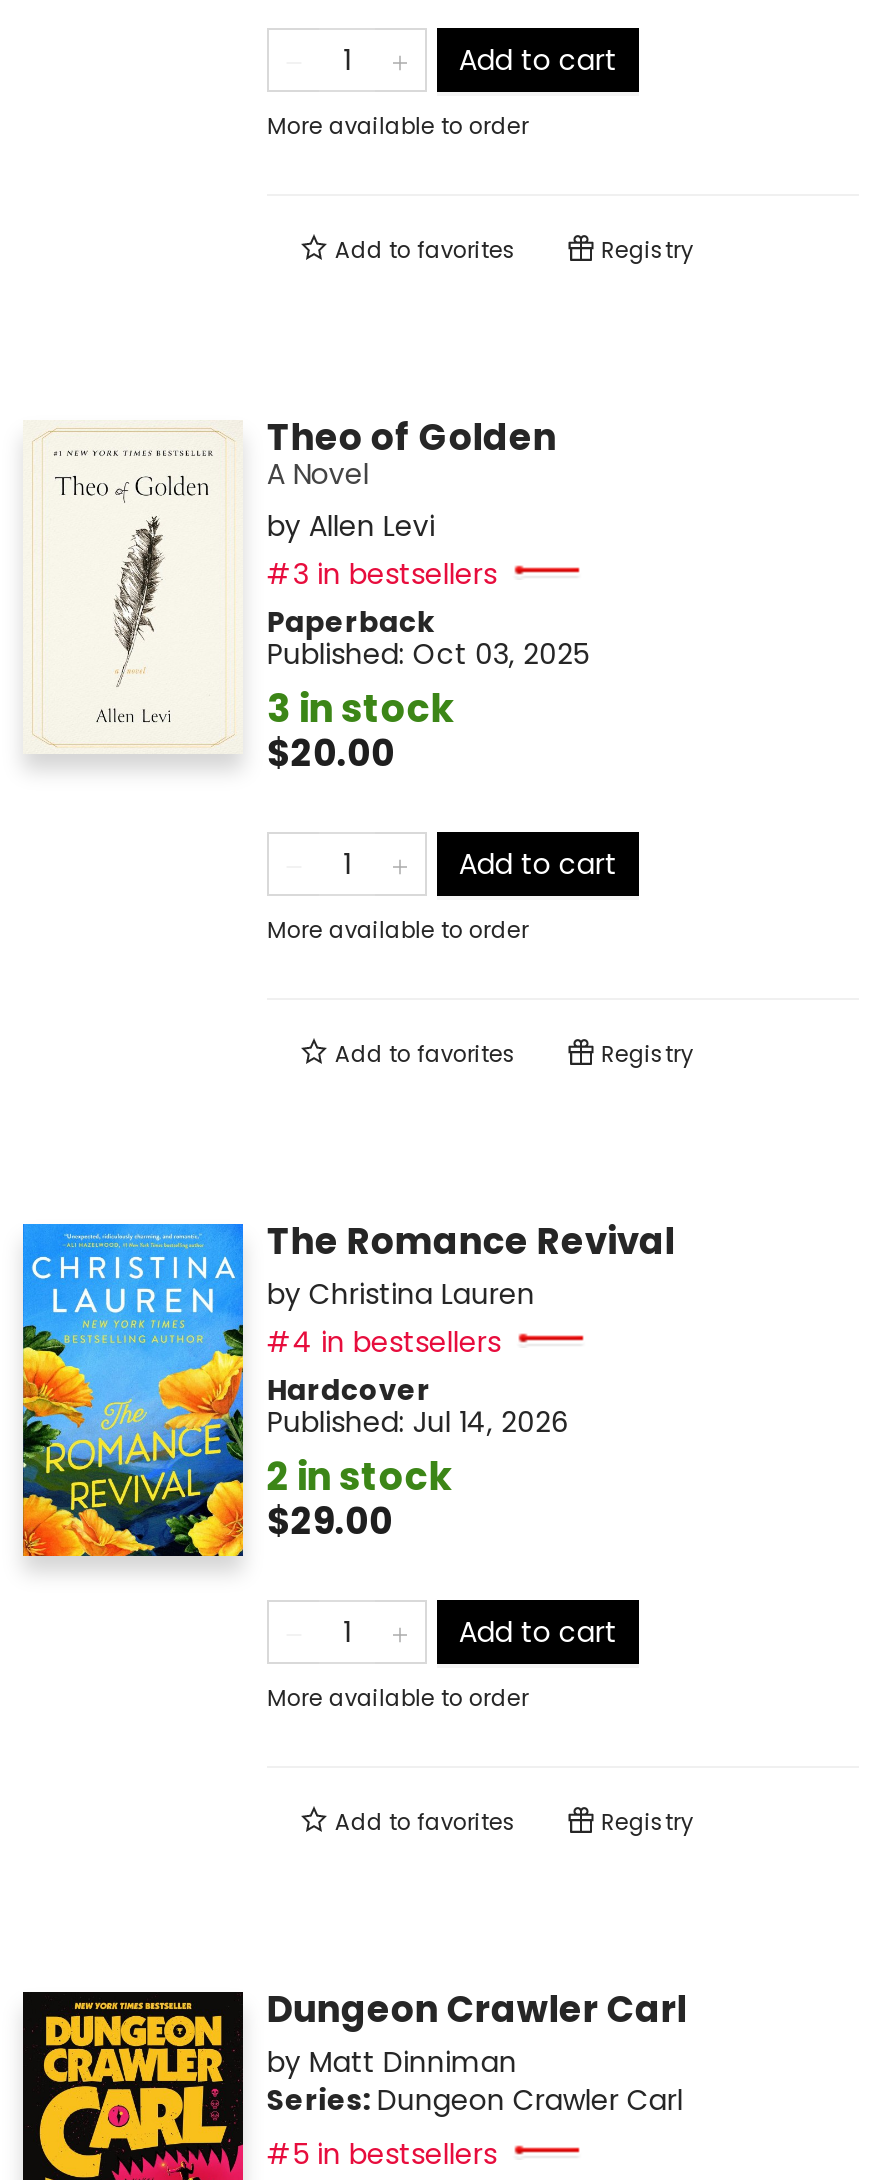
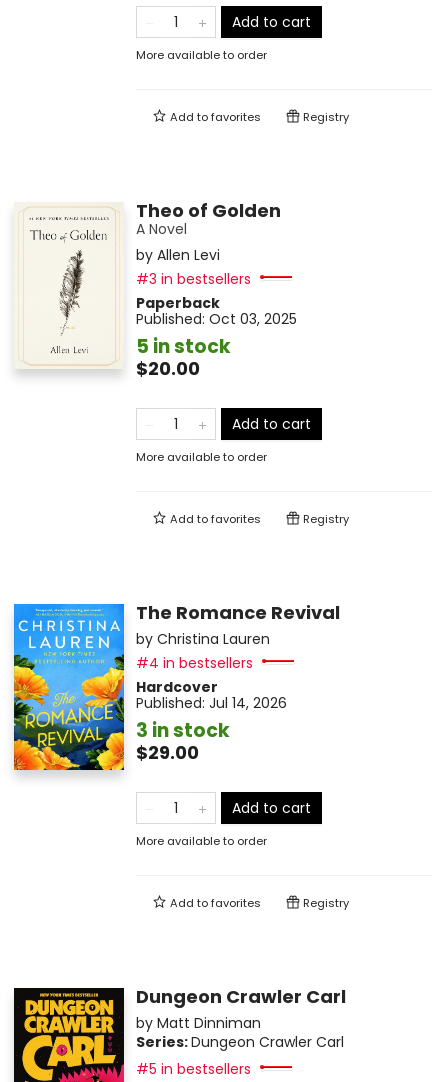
[267,683,455,737] 3 in stock -> [136,333,231,360] 5 in stock
[267,1451,453,1505] 2 in stock -> [136,717,230,744] 3 in stock

